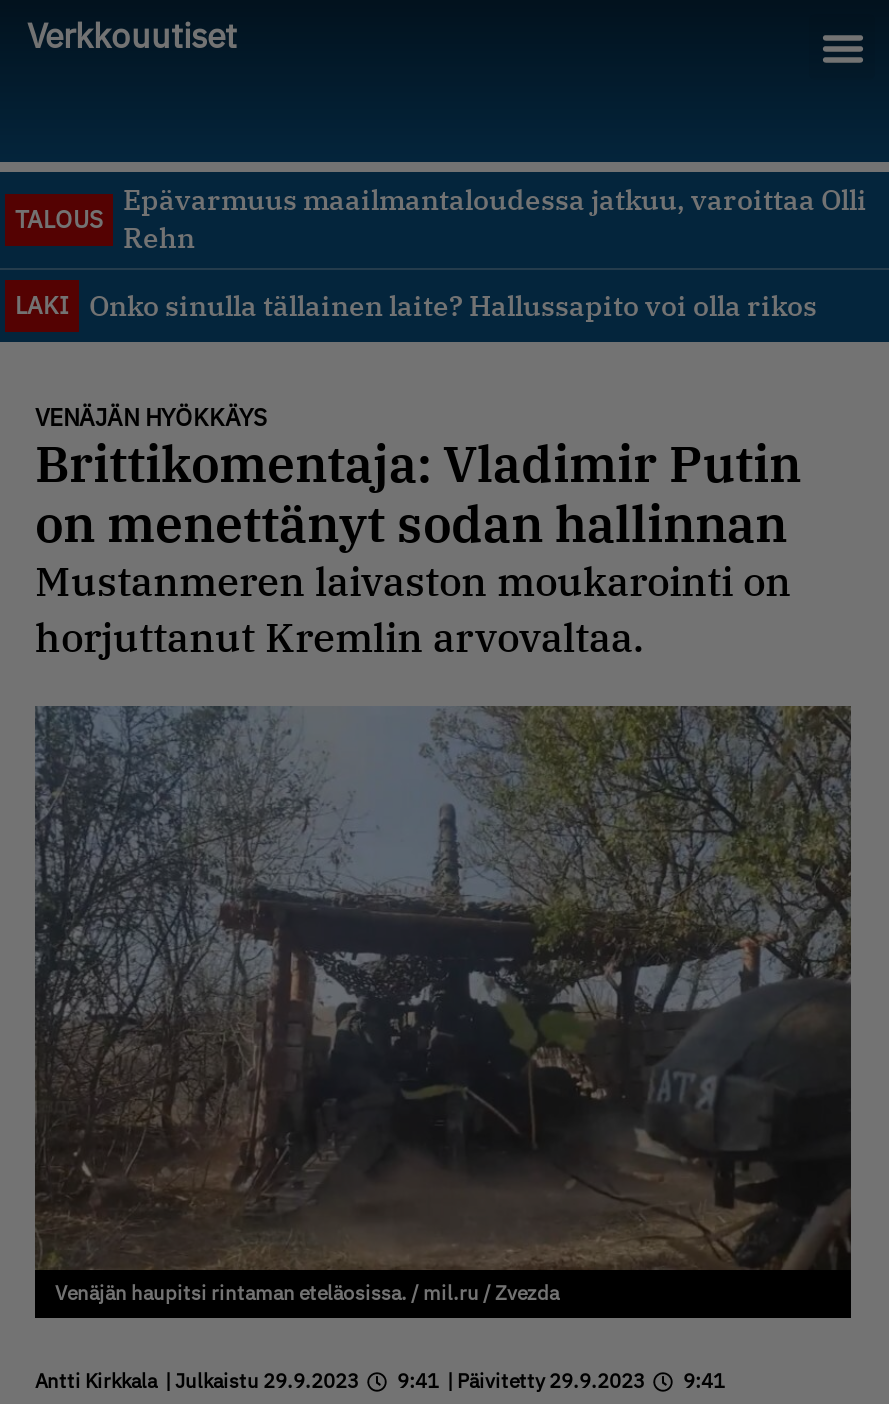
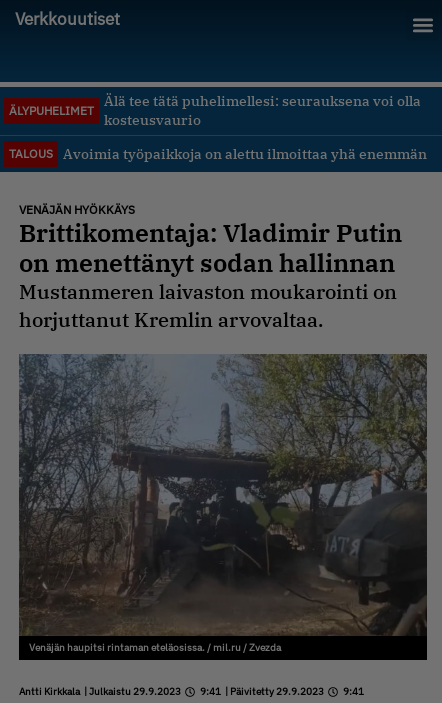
none -> [9,103,94,118] ÄLYPUHELIMET
none -> [104,92,421,129] Älä tee tätä puhelimellesi: seurauksena voi olla | kosteusvaurio
[15,182,867,323] Epävarmuus maailmantaloudessa jatkuu, varoittaa Olli | Rehn | LAKI | Onko sinulla tällainen laite? Hallussapito voi olla rikos -> [63,144,427,162] Avoimia työpaikkoja on alettu ilmoittaa yhä enemmän
moved [15,204,103,234] -> [9,146,53,161]: TALOUS

